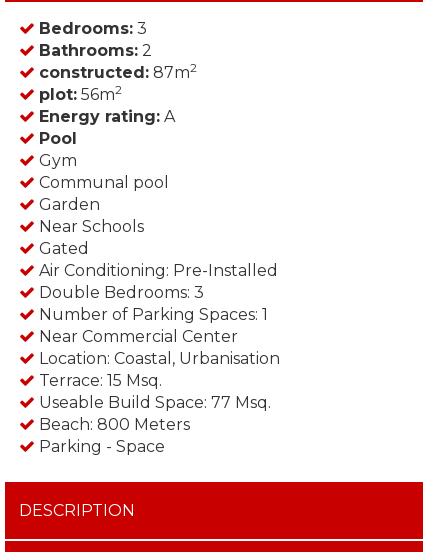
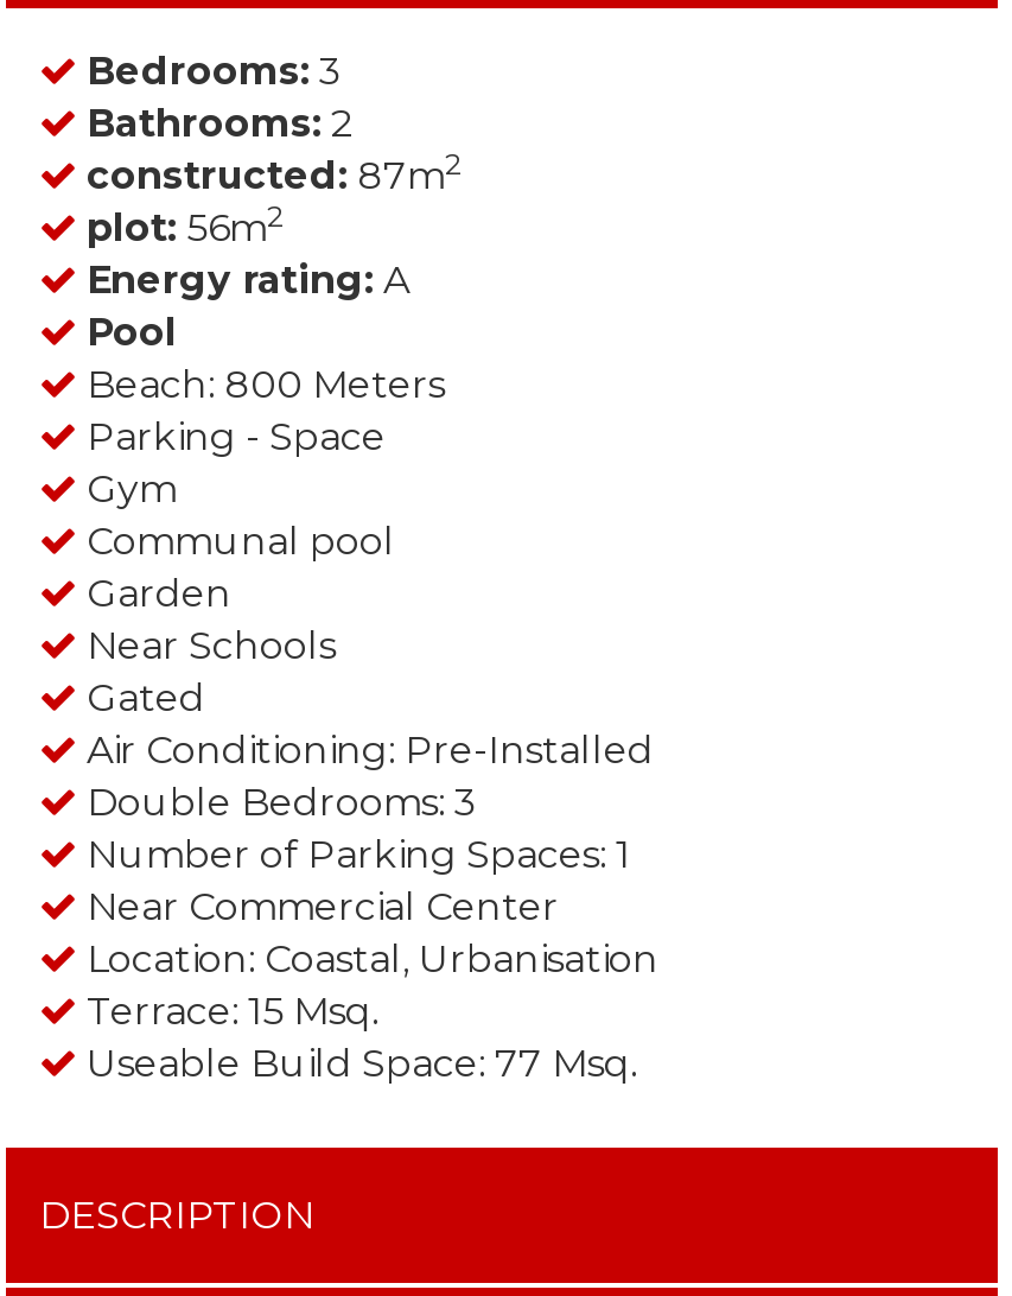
moved [35,151,280,412] -> [77,466,658,1086]: Gym | Communal pool | Garden | ... | Terrace: 15 Msq. | Useable Build Space: 77 Msq.
moved [35,415,190,456] -> [77,362,445,459]: Beach: 800 Meters | Parking - Space

